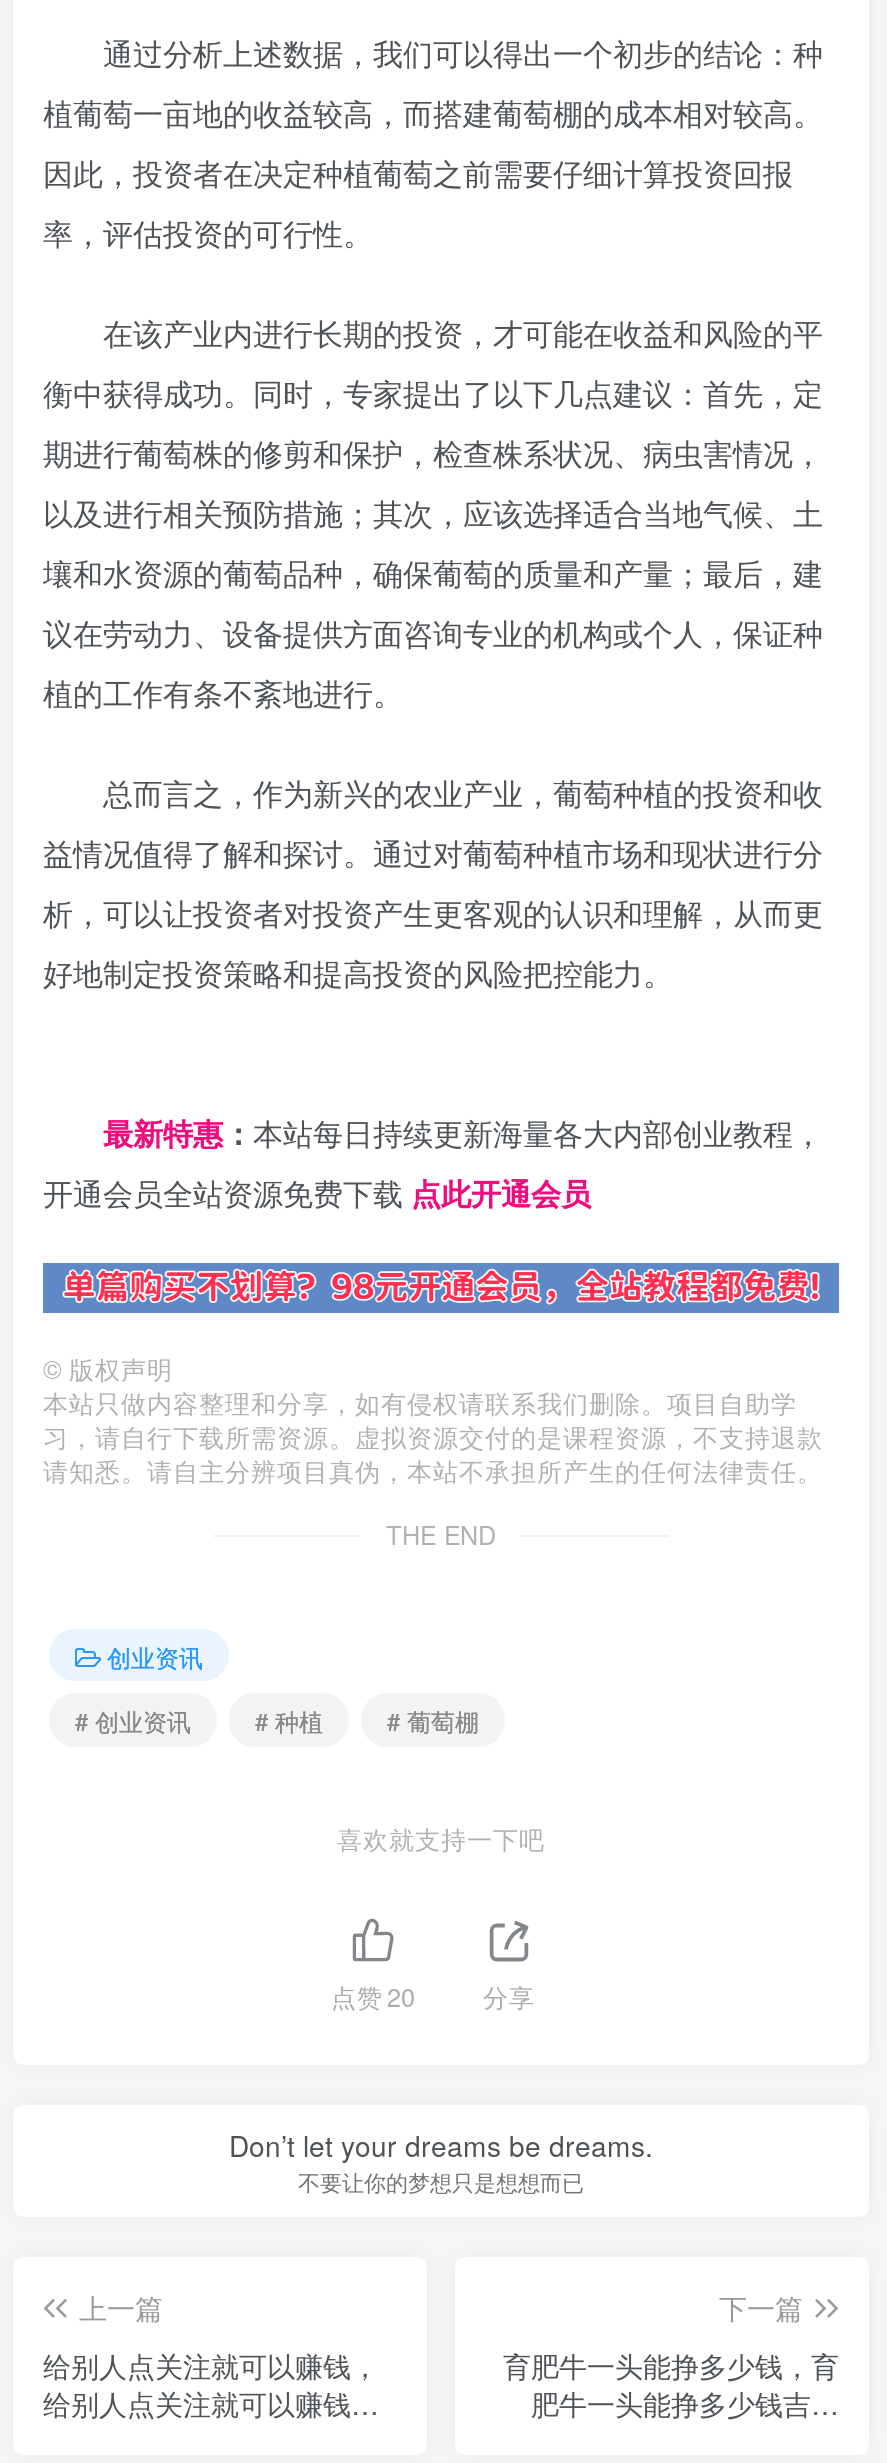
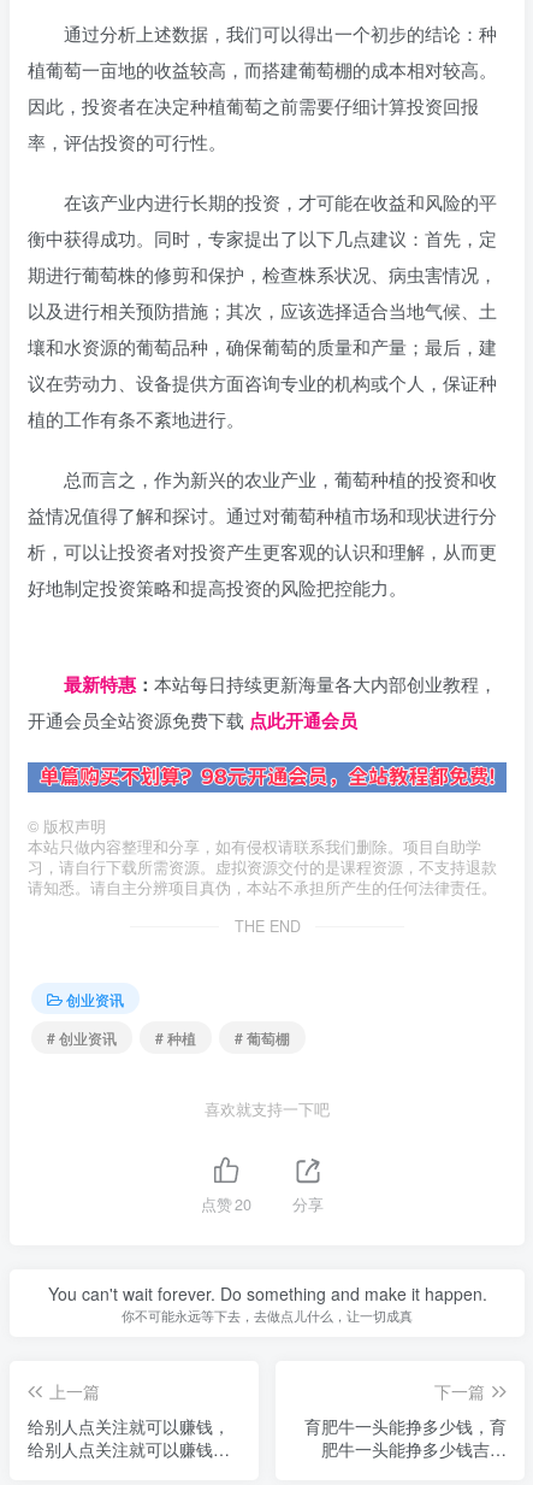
[229,2125,653,2197] Don’t let your dreams be dreams. | 不要让你的梦想只是想想而已 -> [48,1281,487,1325] You can't wait forever. Do something and make it happen. | 你不可能永远等下去，去做点儿什么，让一切成真

